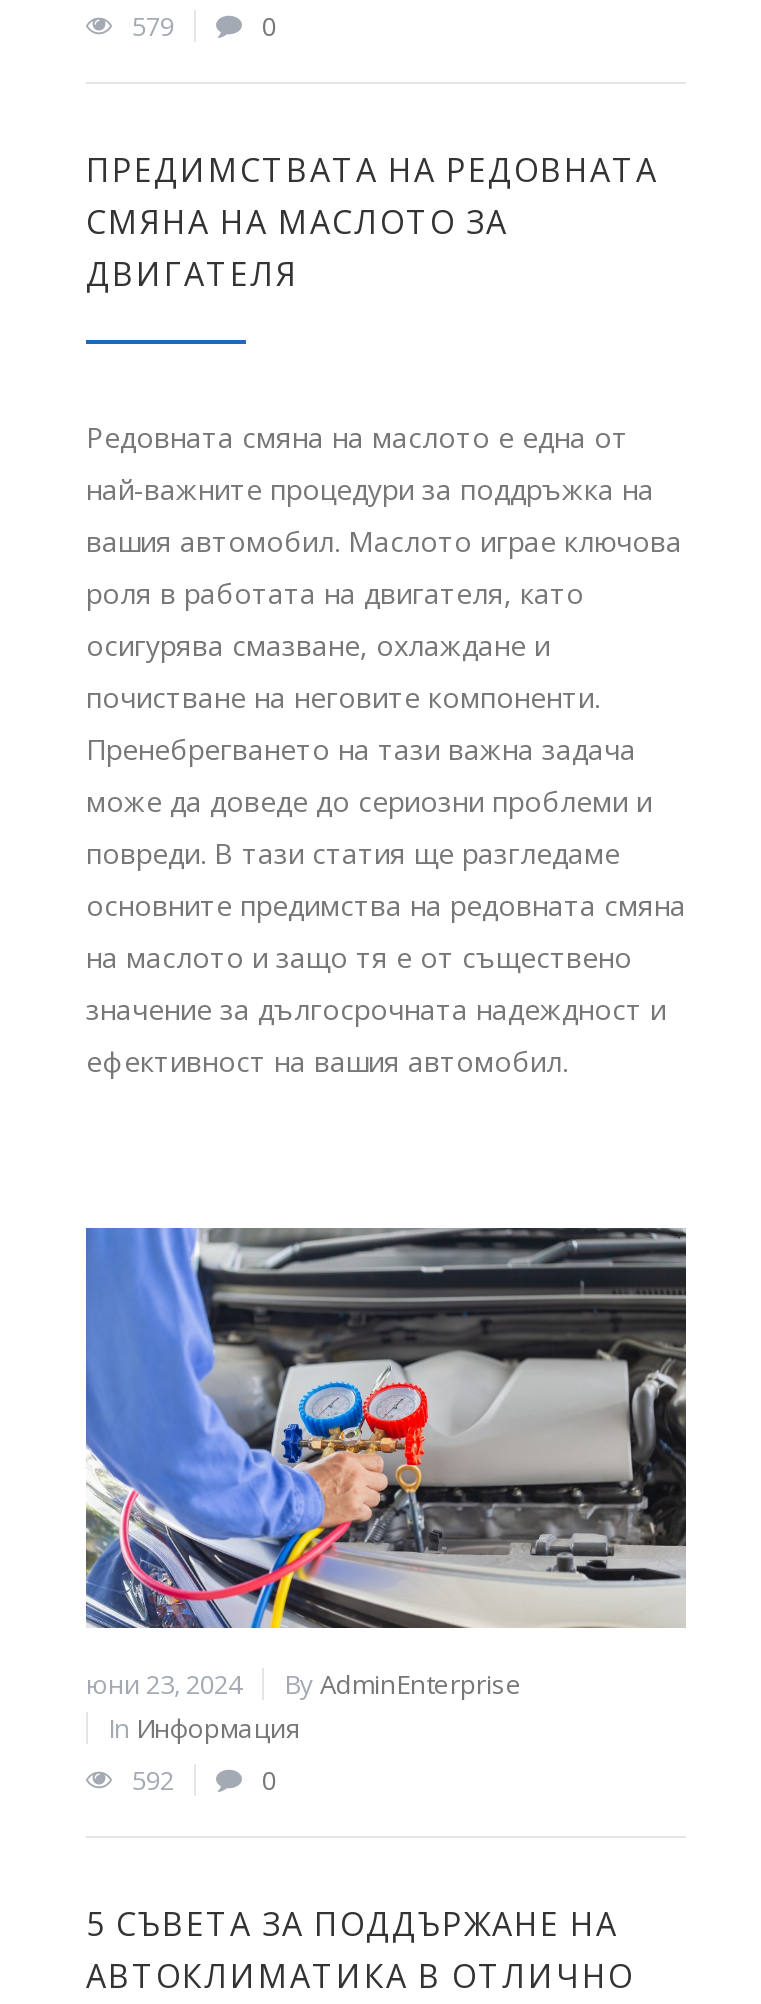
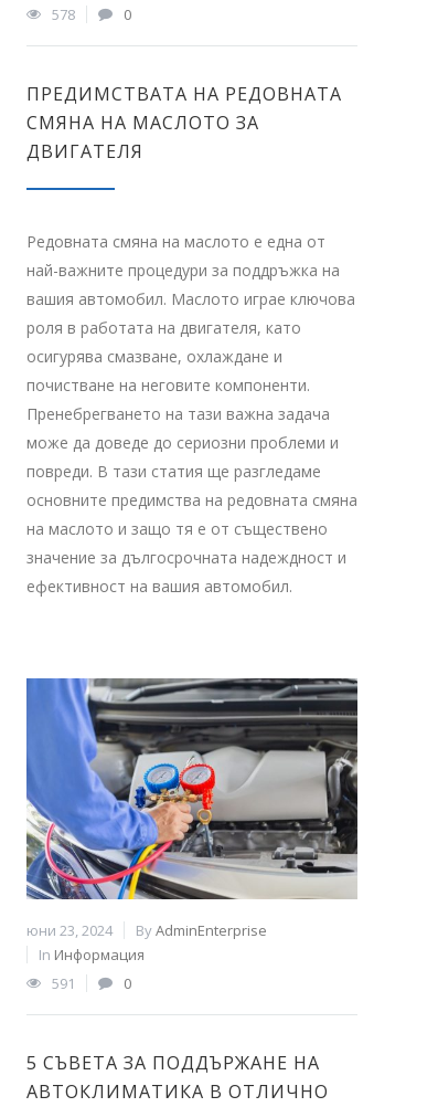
[132,8,174,44] 579 -> [52,5,75,25] 578
[132,1762,174,1798] 592 -> [52,974,75,993] 591

